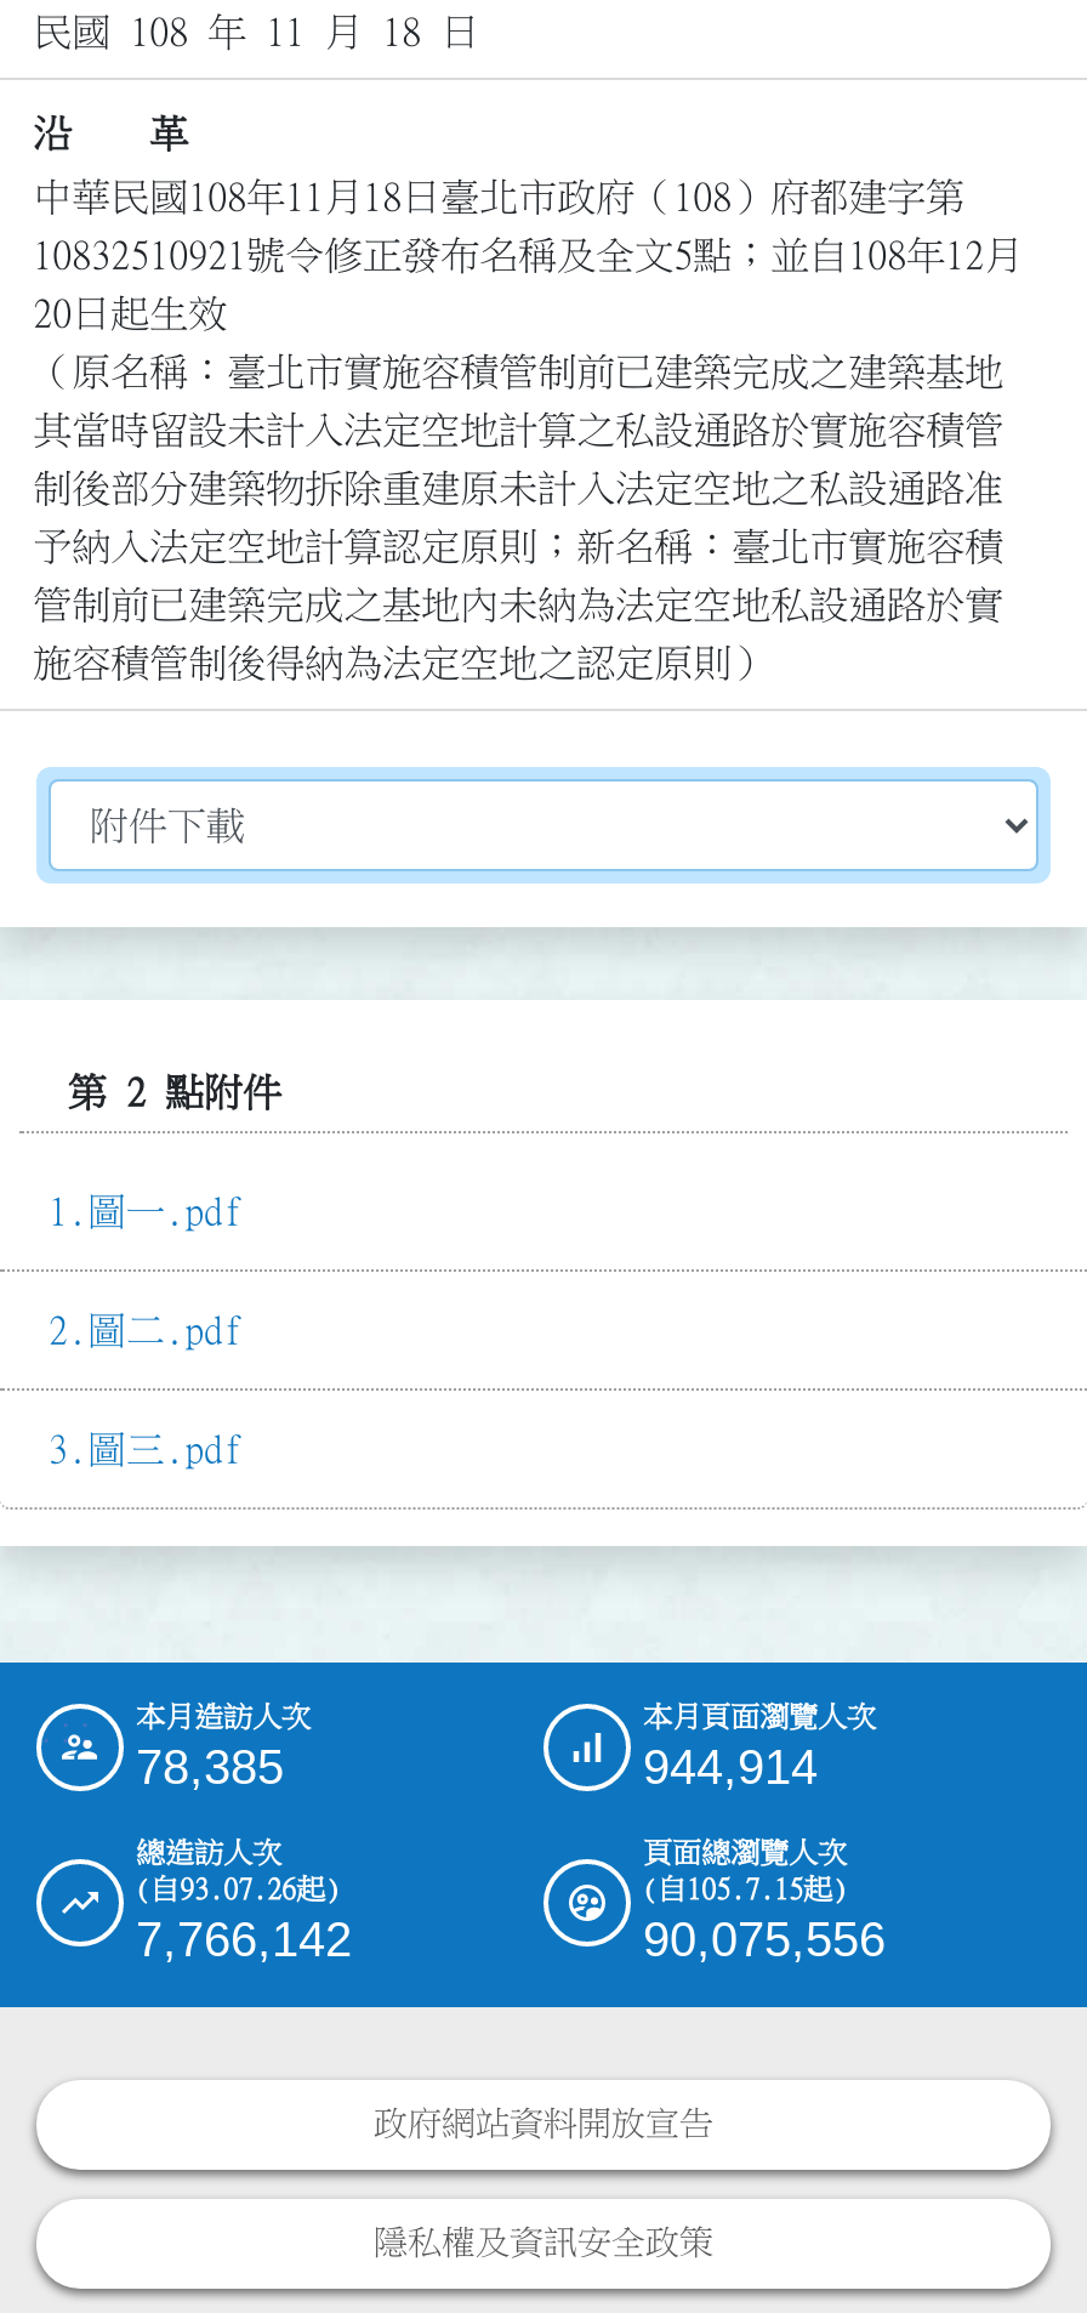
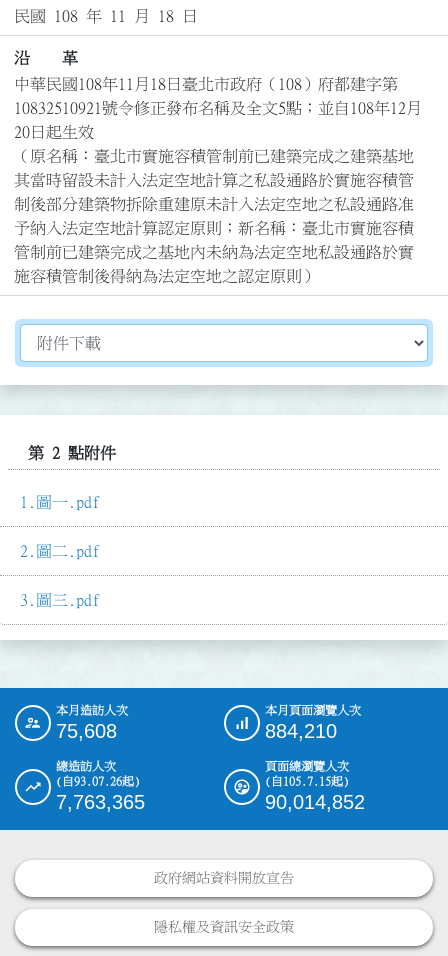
[136,1739,284,1793] 78,385 -> [56,720,117,742] 75,608
[643,1739,818,1793] 944,914 -> [265,720,337,742] 884,210
[136,1912,352,1965] 7,766,142 -> [56,791,145,813] 7,763,365
[643,1912,886,1965] 90,075,556 -> [265,791,365,813] 90,014,852

